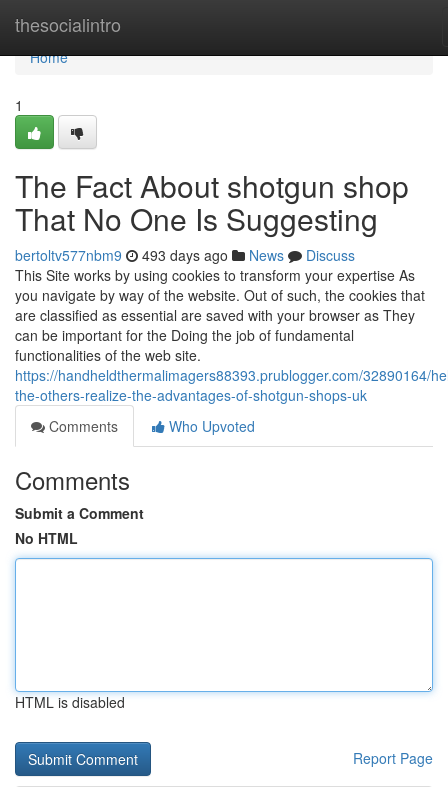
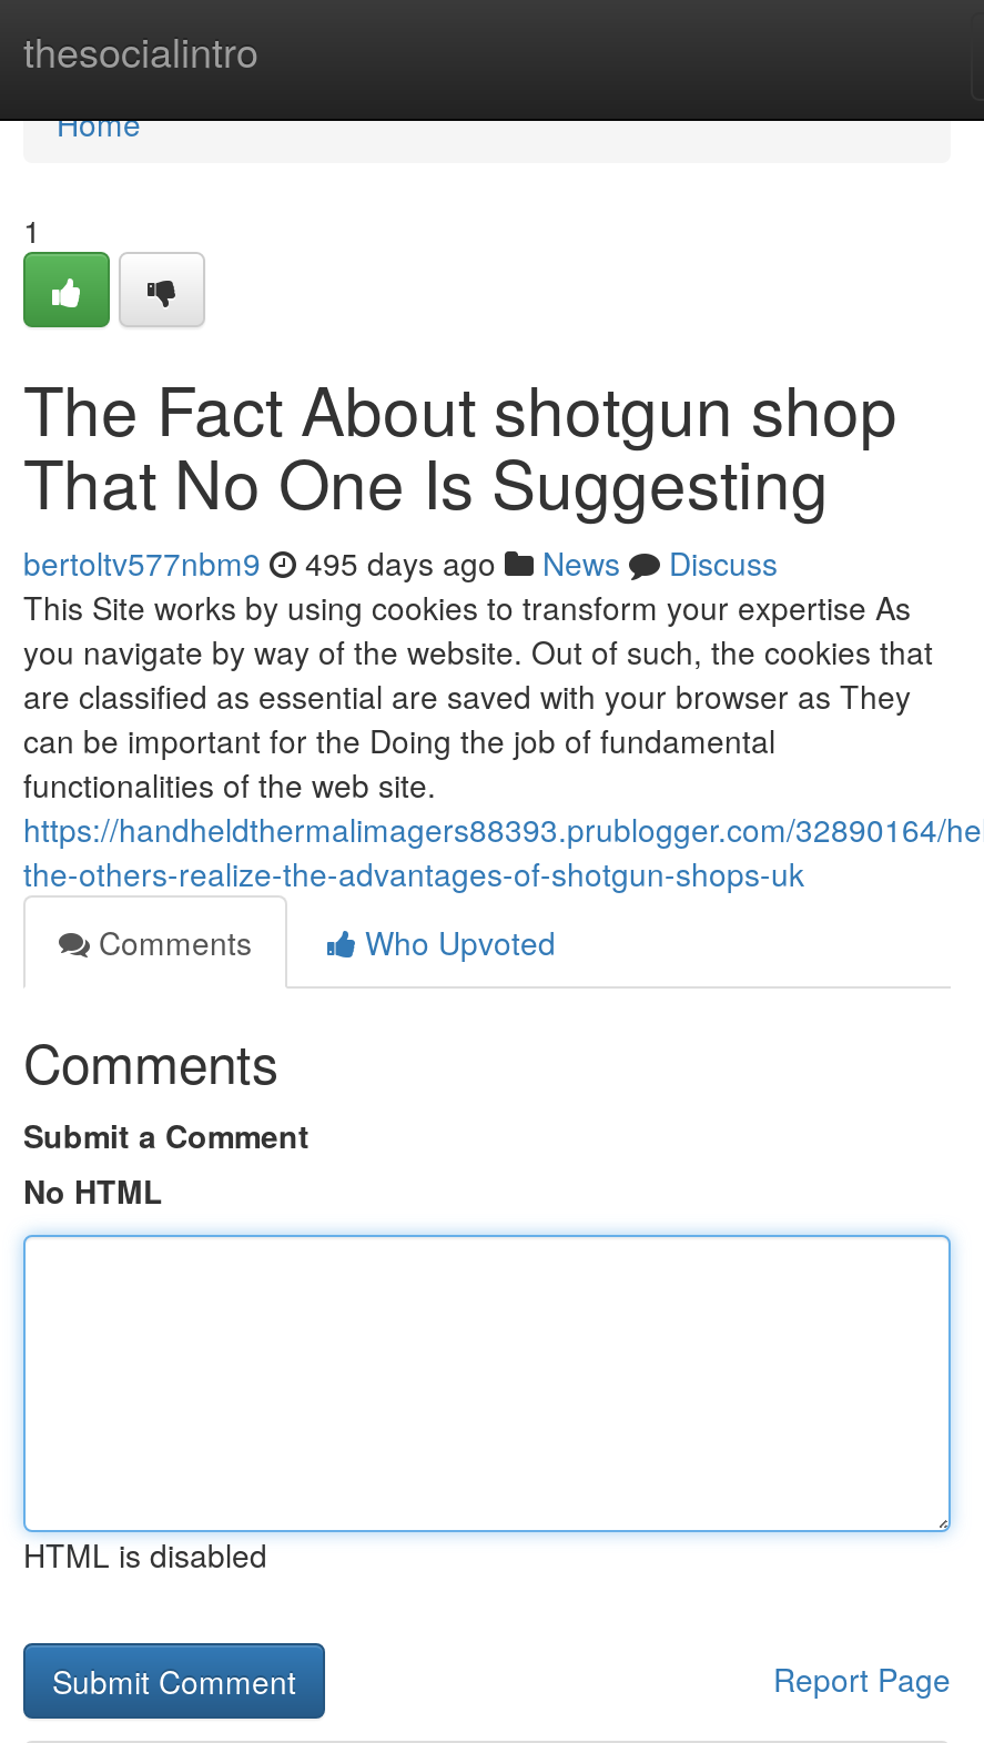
[15,245,355,265] bertoltv577nbm9 493 days ago News Discuss -> [23,540,778,585] bertoltv577nbm9 495 days ago News Discuss

